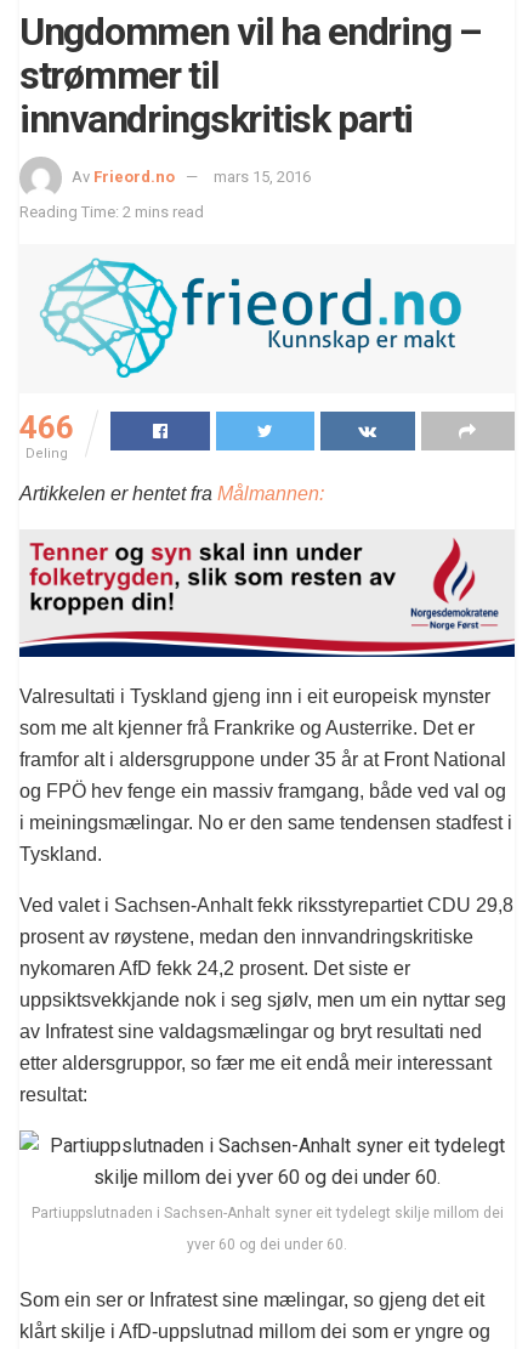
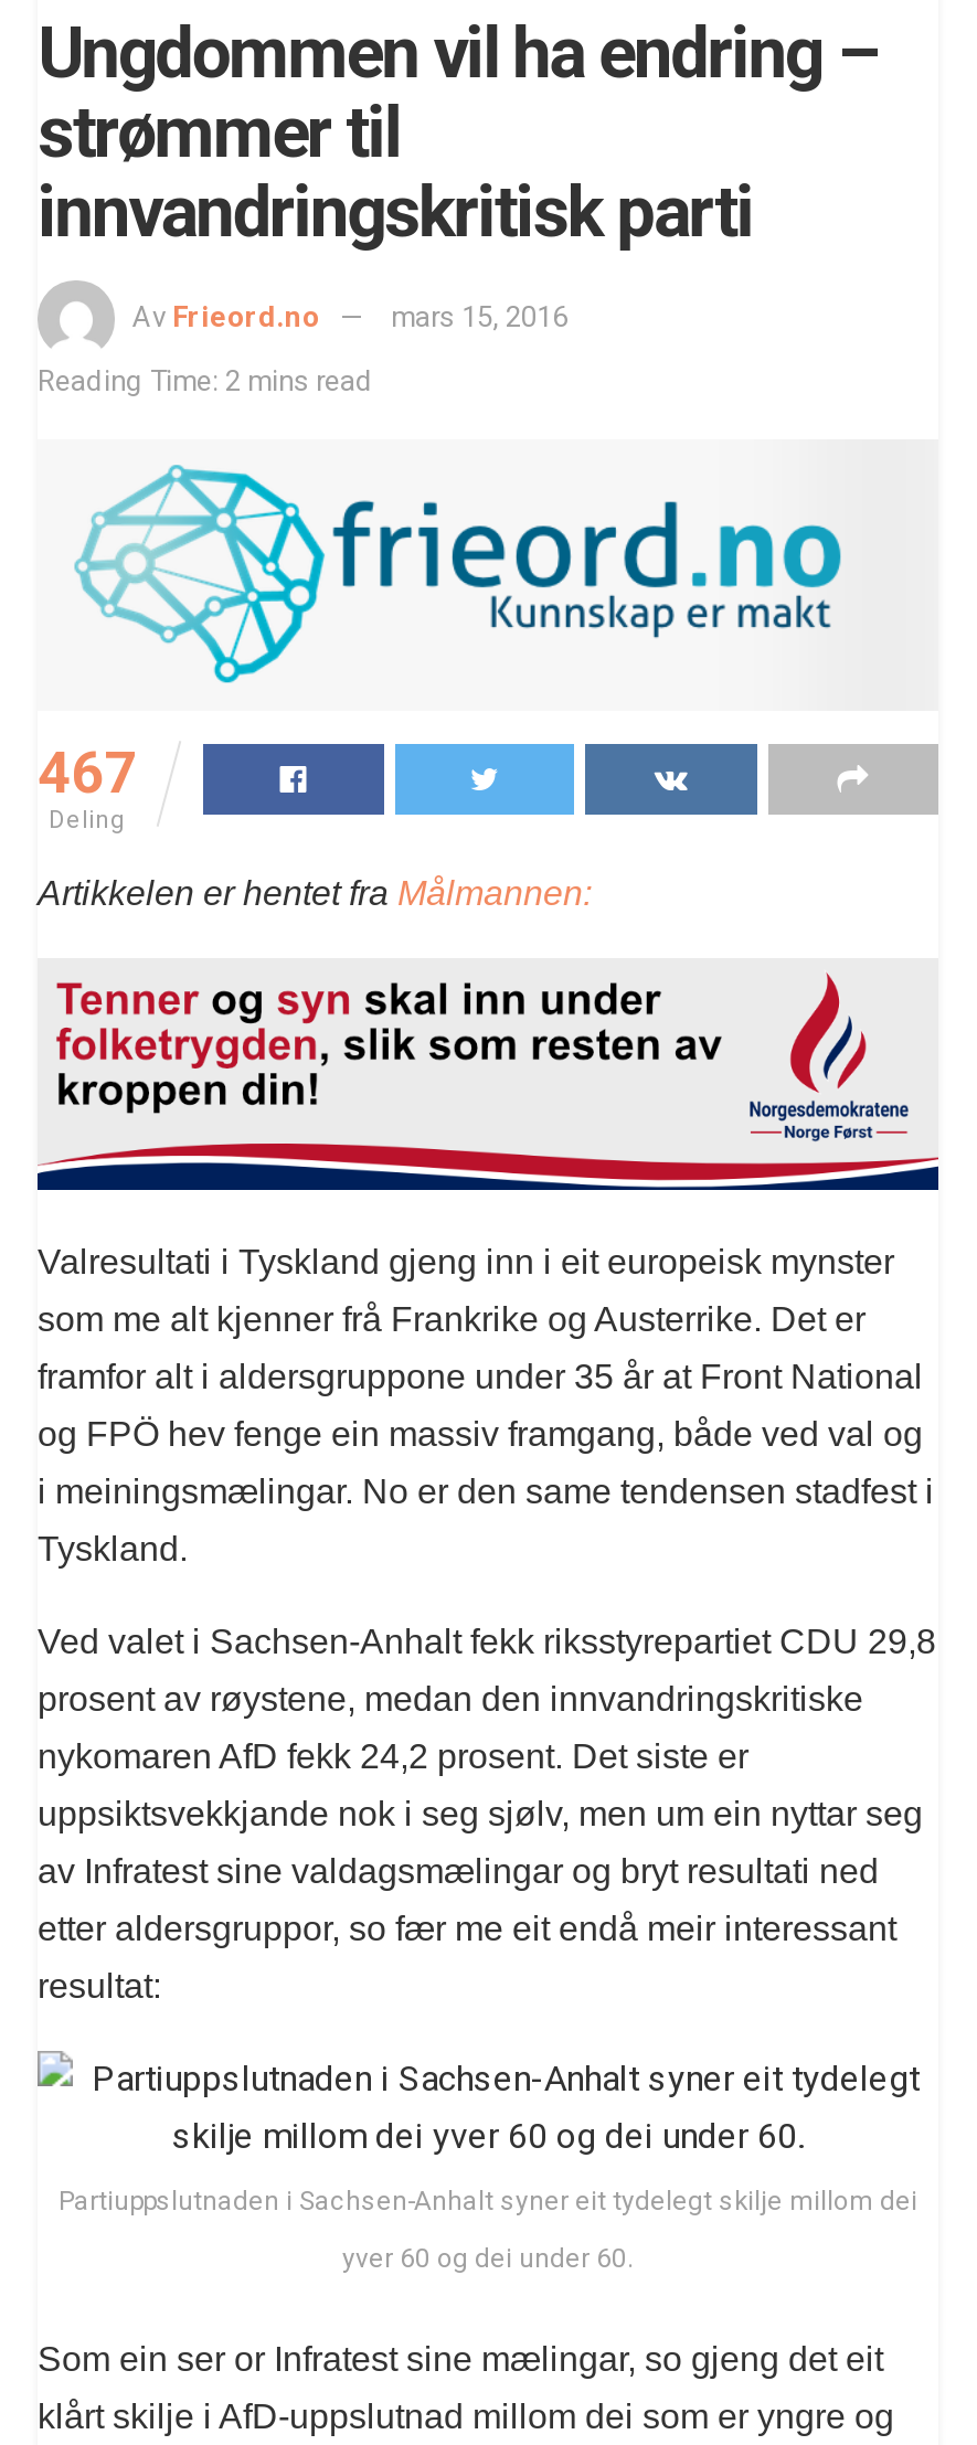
[19,409,74,445] 466 -> [38,739,137,805] 467

